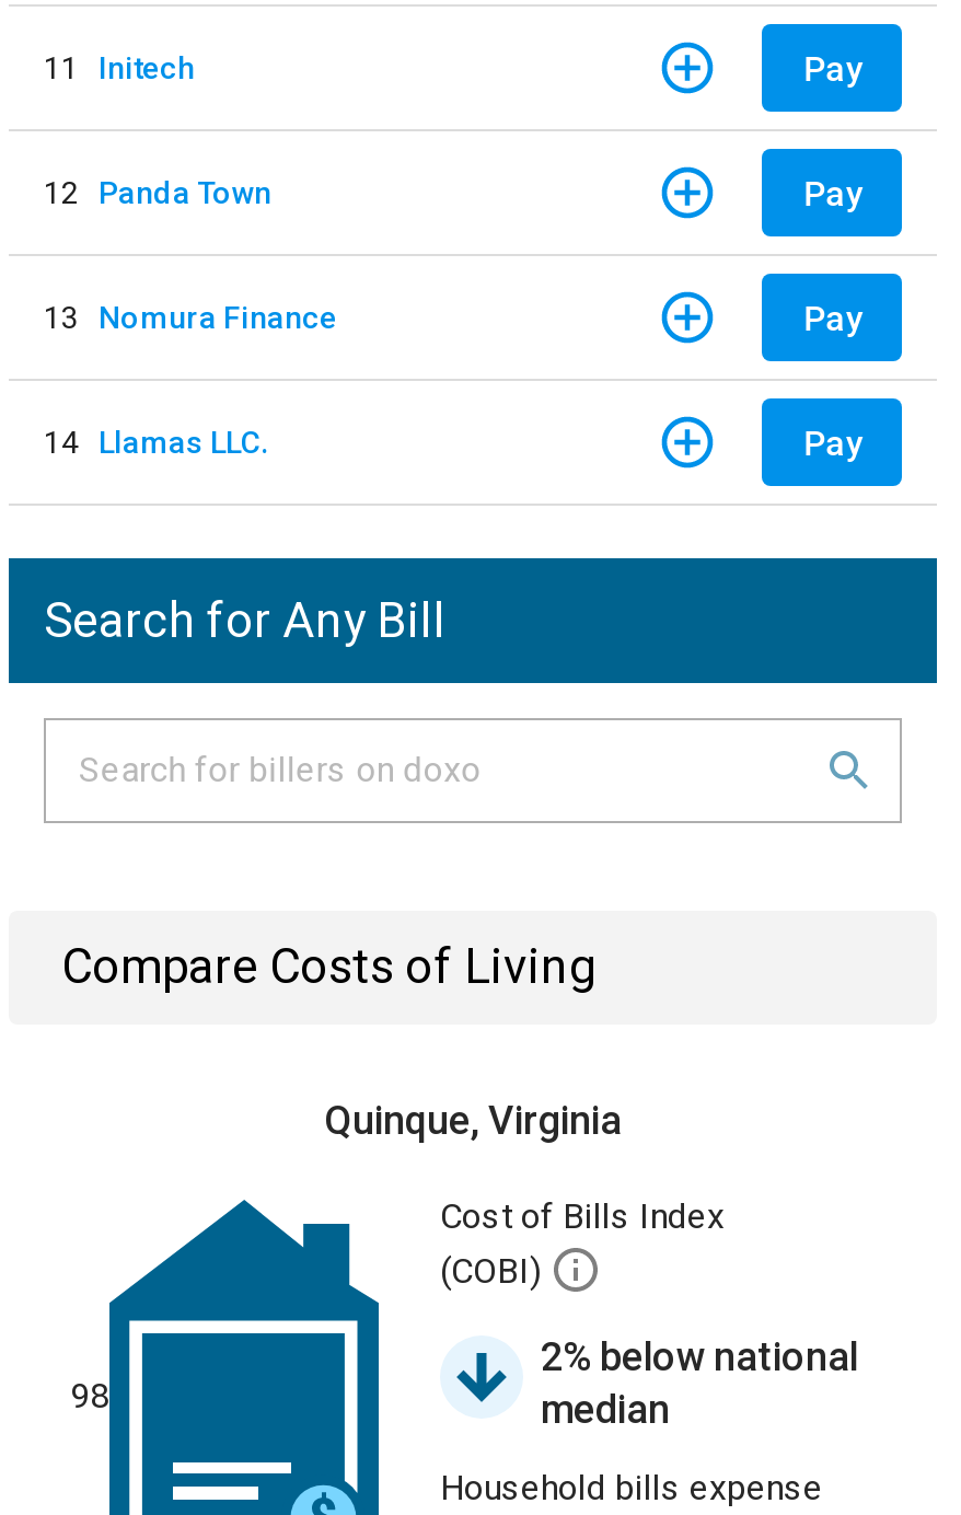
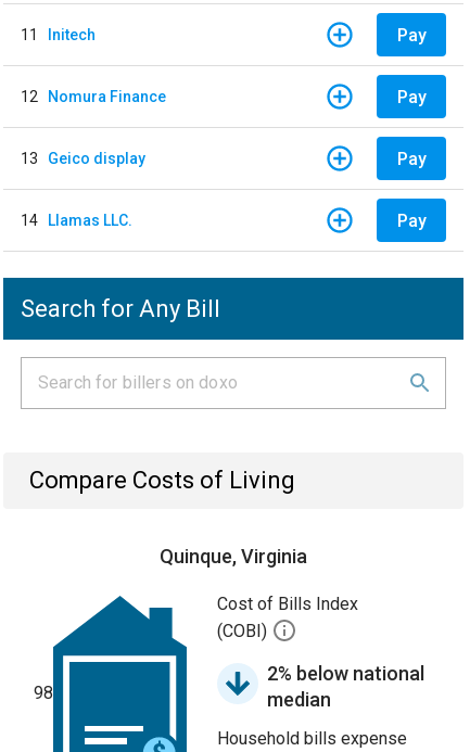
[44,174,271,209] 12 Panda Town -> [21,87,166,105] 12 Nomura Finance
[44,299,337,334] 13 Nomura Finance -> [21,149,145,167] 13 Geico display

